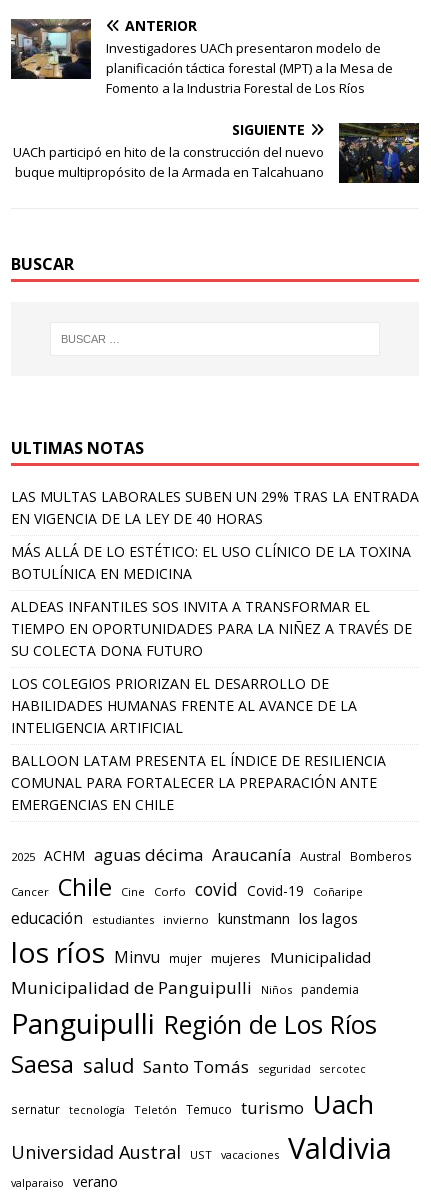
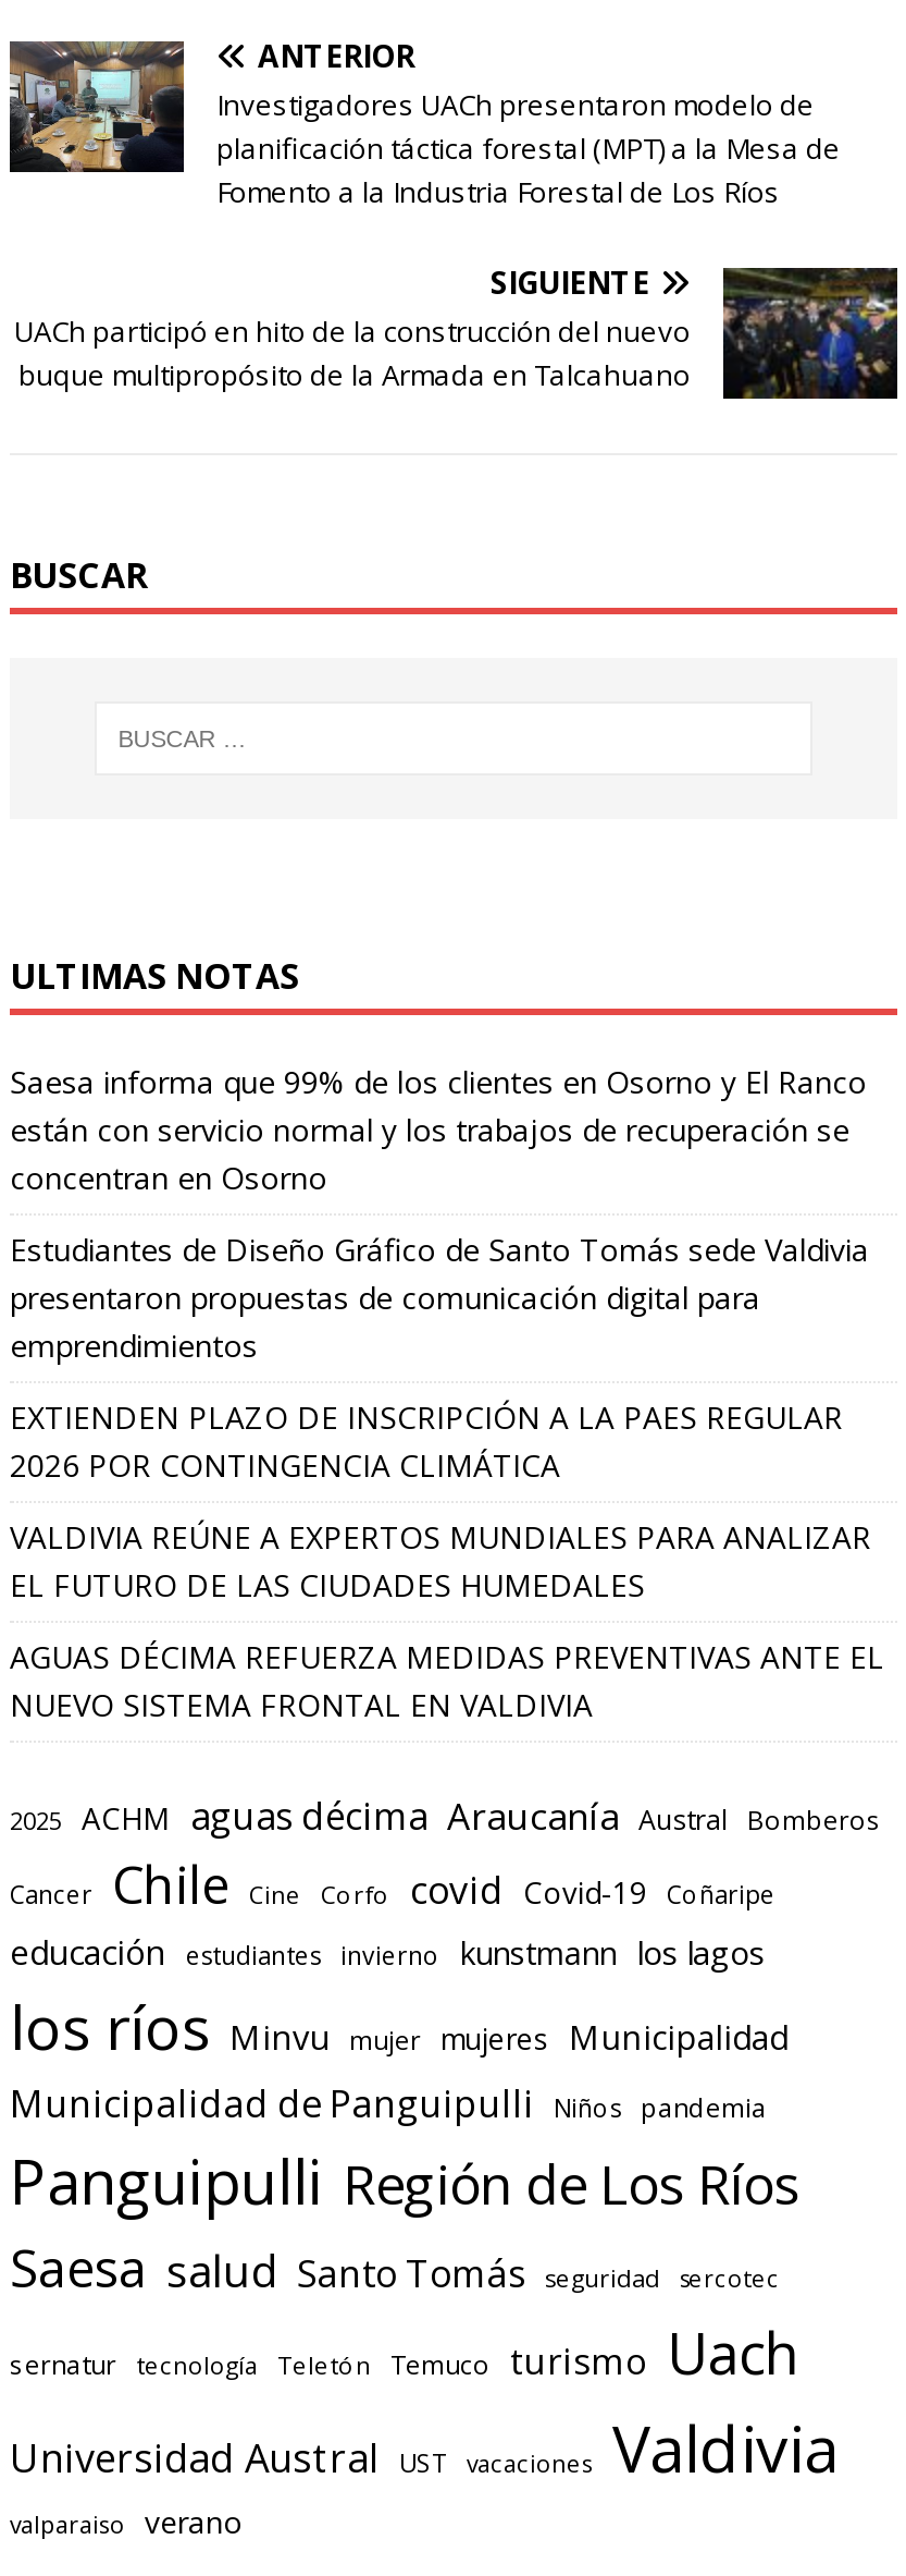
[11,487,419,528] LAS MULTAS LABORALES SUBEN UN 29% TRAS LA ENTRADA | EN VIGENCIA DE LA LEY DE 40 HORAS -> [10,1062,867,1199] Saesa informa que 99% de los clientes en Osorno y El Ranco | están con servicio normal y los trabajos de recuperación se | concentran en Osorno
[11,542,411,583] MÁS ALLÁ DE LO ESTÉTICO: EL USO CLÍNICO DE LA TOXINA | BOTULÍNICA EN MEDICINA -> [10,1229,869,1367] Estudiantes de Diseño Gráfico de Santo Tomás sede Valdivia | presentaron propuestas de comunicación digital para | emprendimientos
[11,597,412,660] ALDEAS INFANTILES SOS INVITA A TRANSFORMAR EL | TIEMPO EN OPORTUNIDADES PARA LA NIÑEZ A TRAVÉS DE | SU COLECTA DONA FUTURO -> [10,1397,843,1486] EXTIENDEN PLAZO DE INSCRIPCIÓN A LA PAES REGULAR | 2026 POR CONTINGENCIA CLIMÁTICA
[11,674,357,737] LOS COLEGIOS PRIORIZAN EL DESARROLLO DE | HABILIDADES HUMANAS FRENTE AL AVANCE DE LA | INTELIGENCIA ARTIFICIAL -> [10,1517,871,1606] VALDIVIA REÚNE A EXPERTOS MUNDIALES PARA ANALIZAR | EL FUTURO DE LAS CIUDADES HUMEDALES
[11,751,386,814] BALLOON LATAM PRESENTA EL ÍNDICE DE RESILIENCIA | COMUNAL PARA FORTALECER LA PREPARACIÓN ANTE | EMERGENCIAS EN CHILE -> [10,1637,884,1726] AGUAS DÉCIMA REFUERZA MEDIDAS PREVENTIVAS ANTE EL | NUEVO SISTEMA FRONTAL EN VALDIVIA

